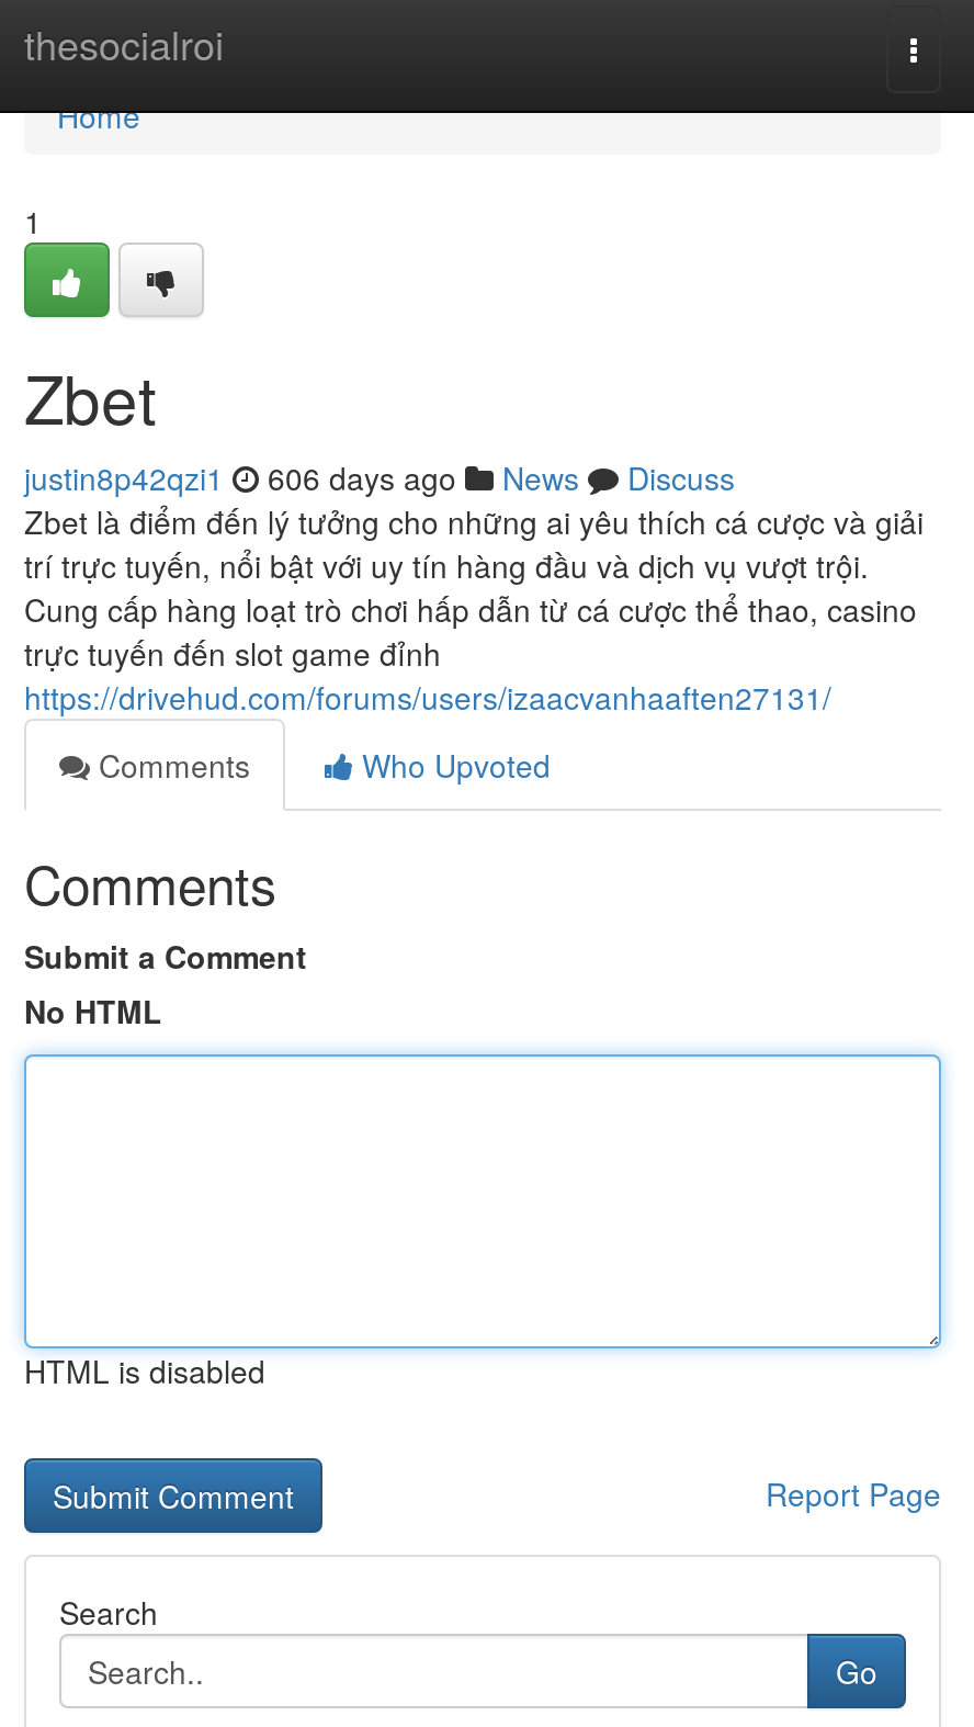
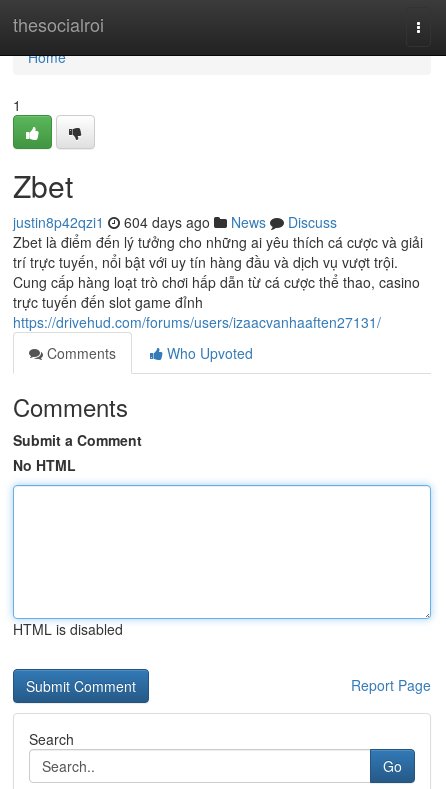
[24,455,735,499] justin8p42qzi1 606 days ago News Discuss -> [13,212,337,232] justin8p42qzi1 604 days ago News Discuss

